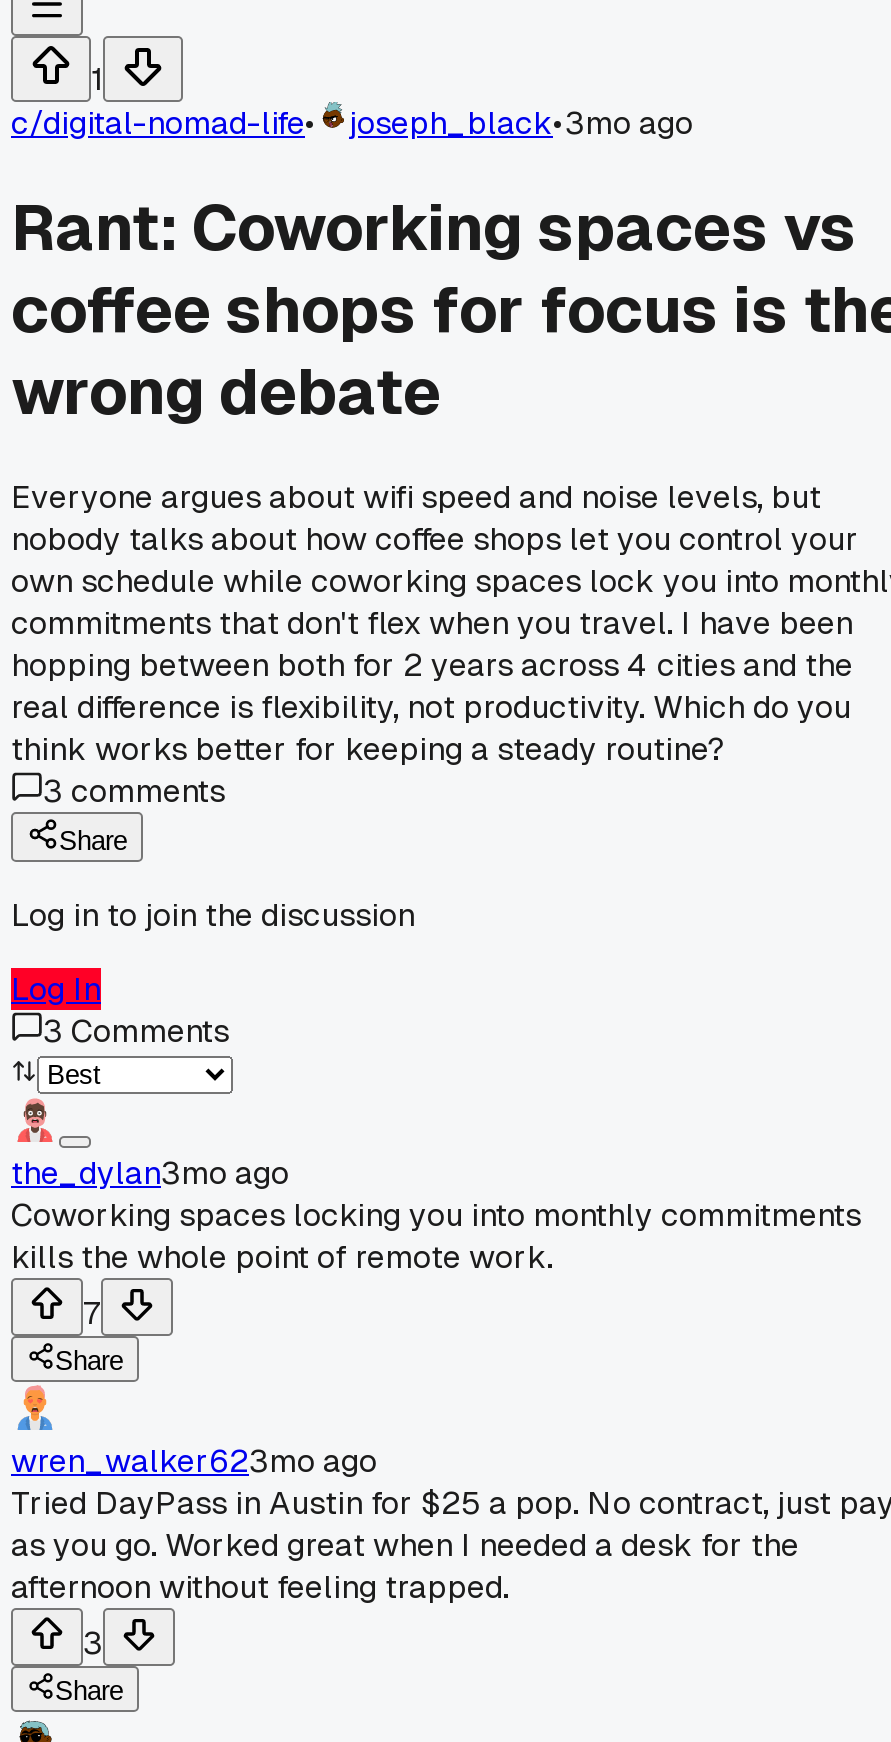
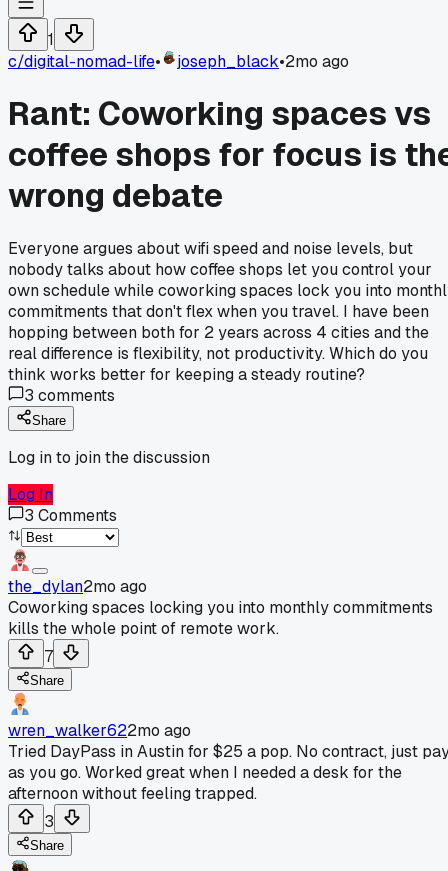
[349,102,693,144] joseph_black•3mo ago -> [177,51,349,72] joseph_black•2mo ago
[11,1152,289,1194] the_dylan3mo ago -> [8,576,147,597] the_dylan2mo ago
[11,1440,377,1482] wren_walker623mo ago -> [8,720,191,741] wren_walker622mo ago

